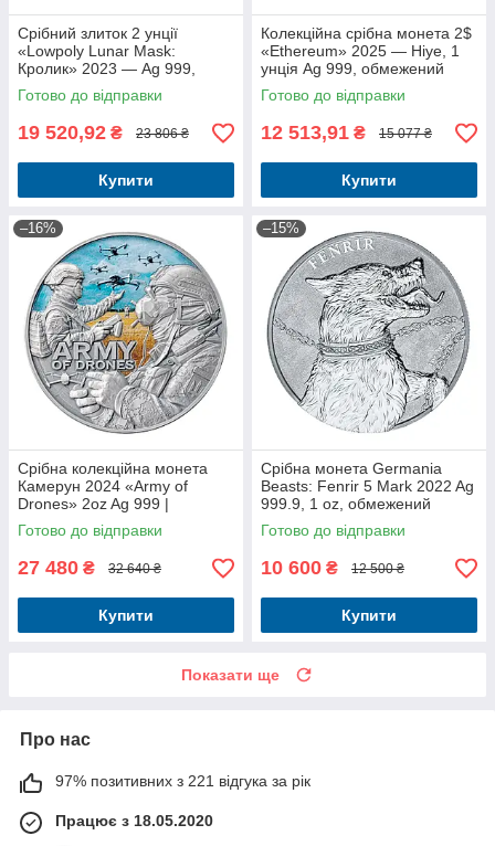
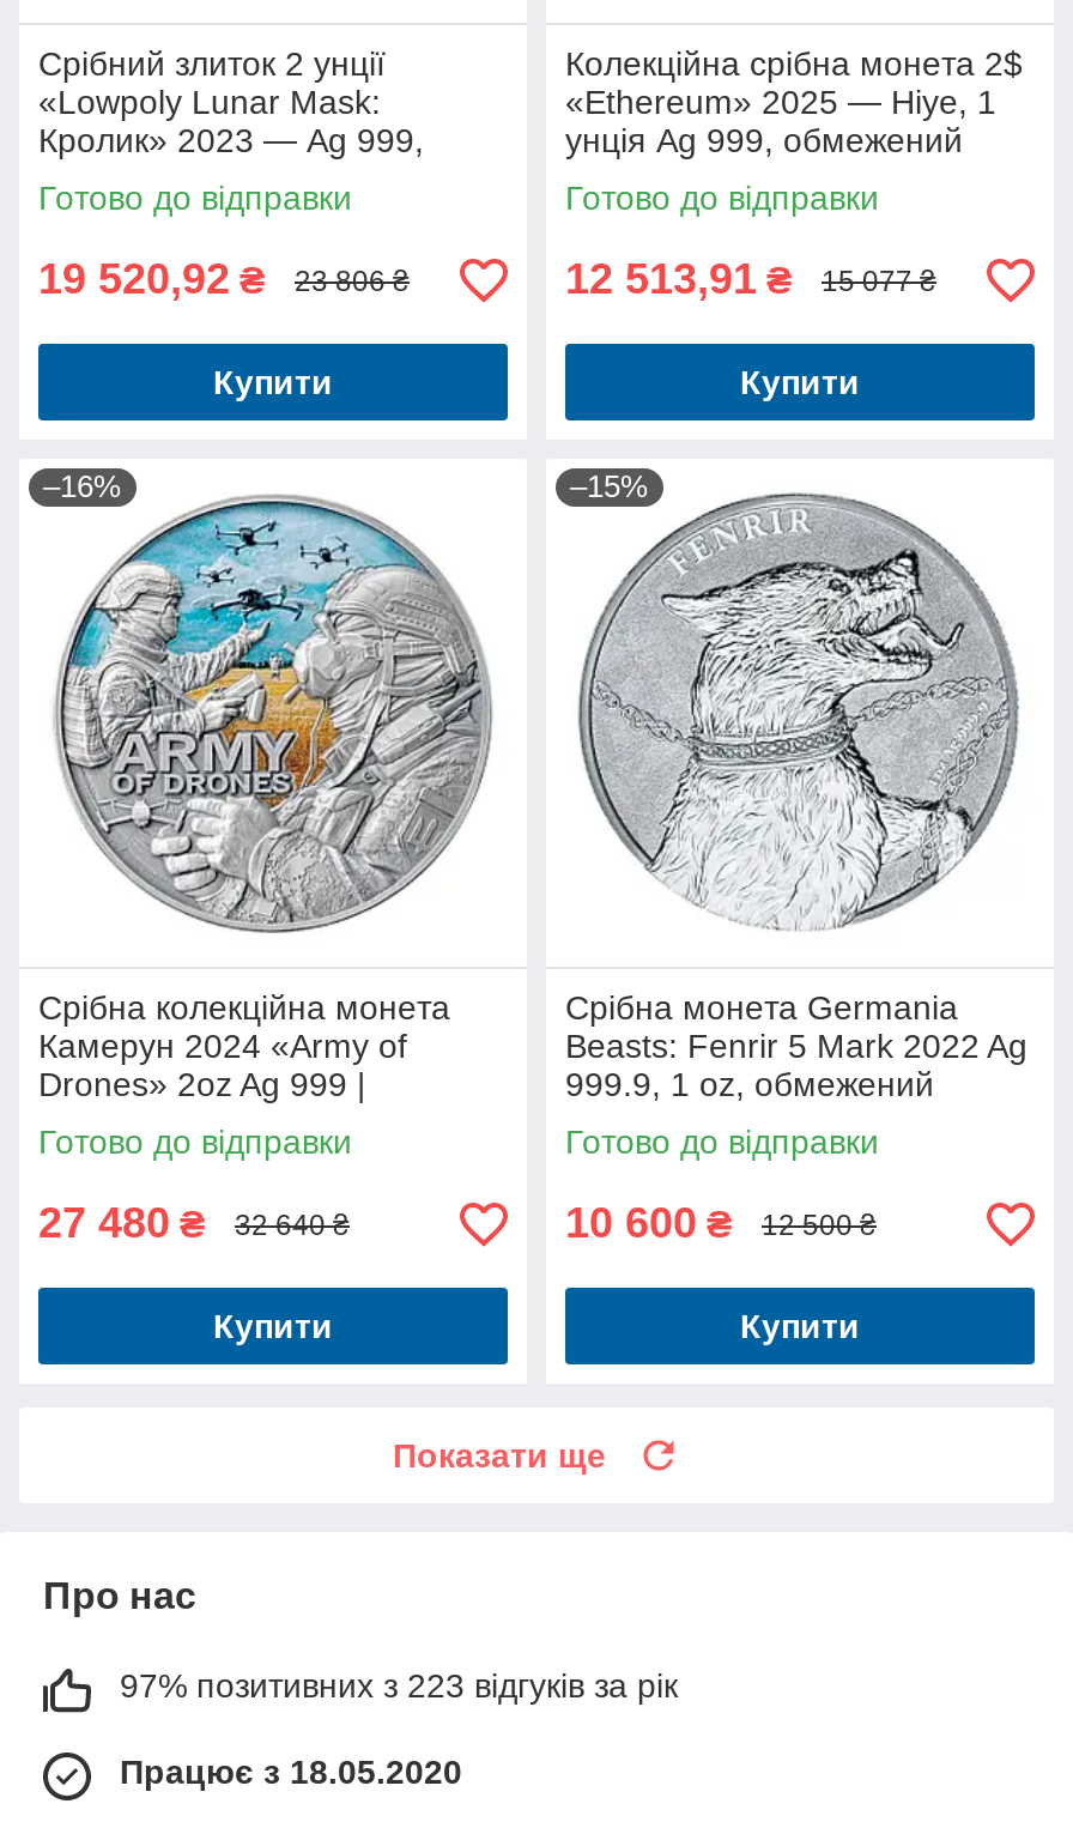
[55,772,310,790] 97% позитивних з 221 відгука за рік -> [120,1667,678,1706] 97% позитивних з 223 відгуків за рік

